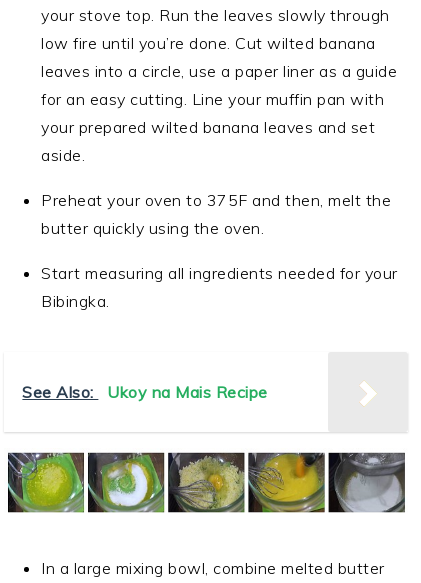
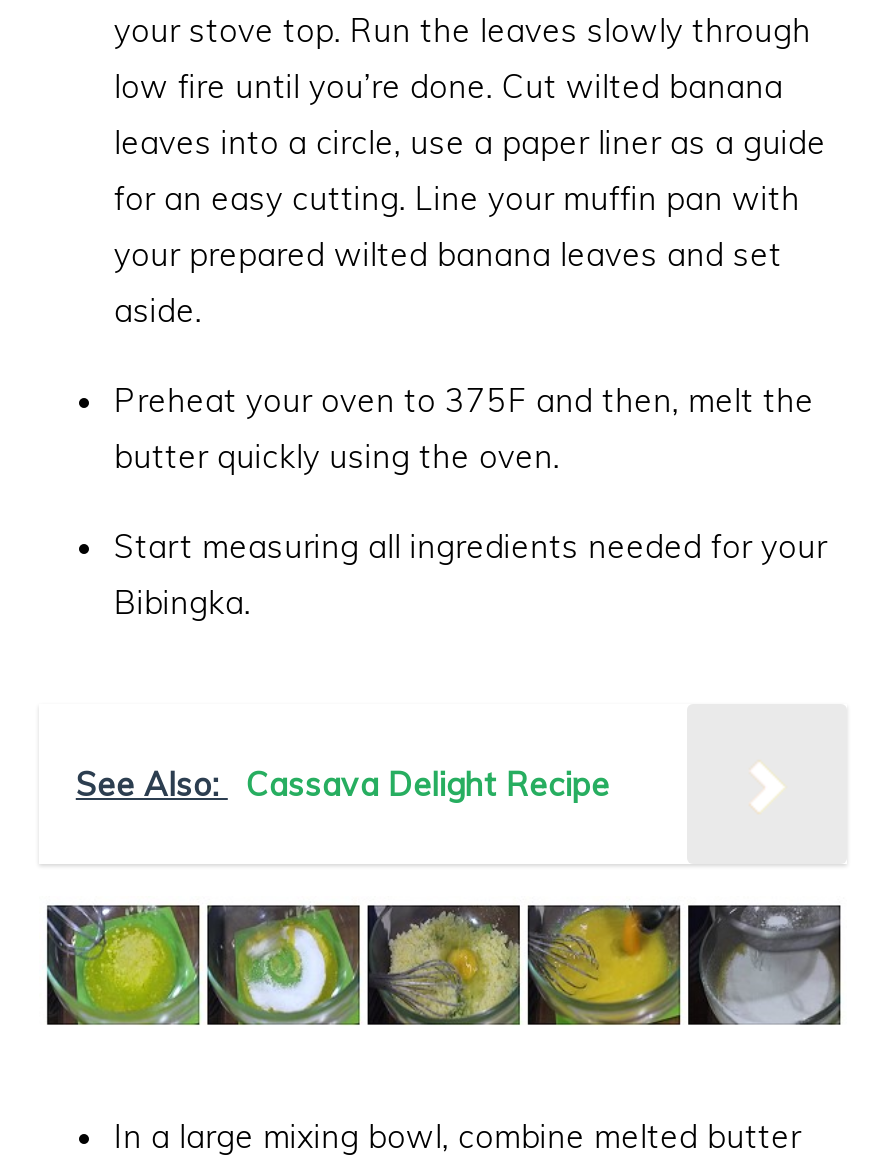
[22,382,268,402] See Also: Ukoy na Mais Recipe -> [76,764,610,804] See Also: Cassava Delight Recipe

